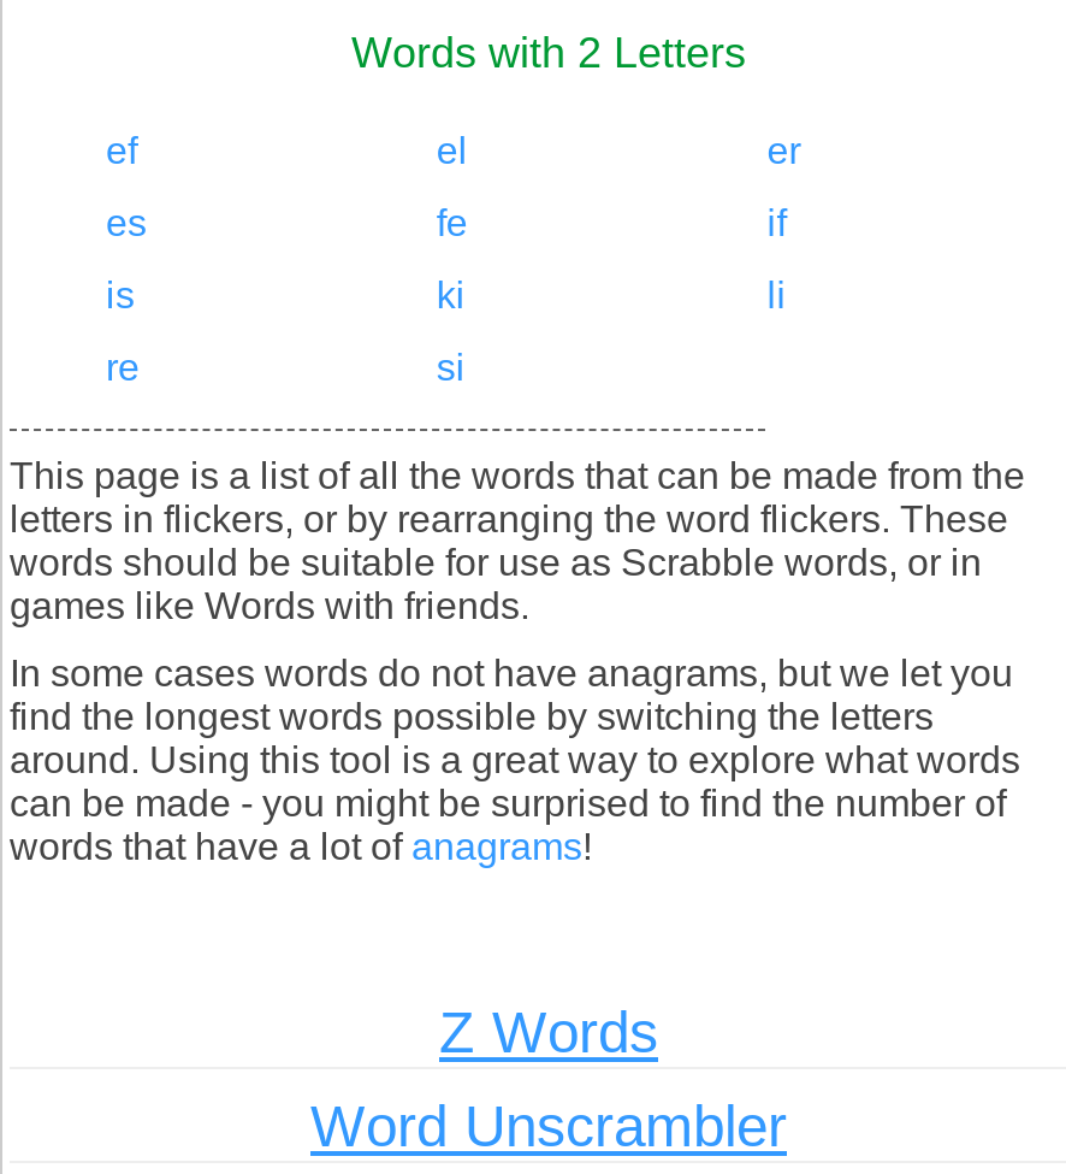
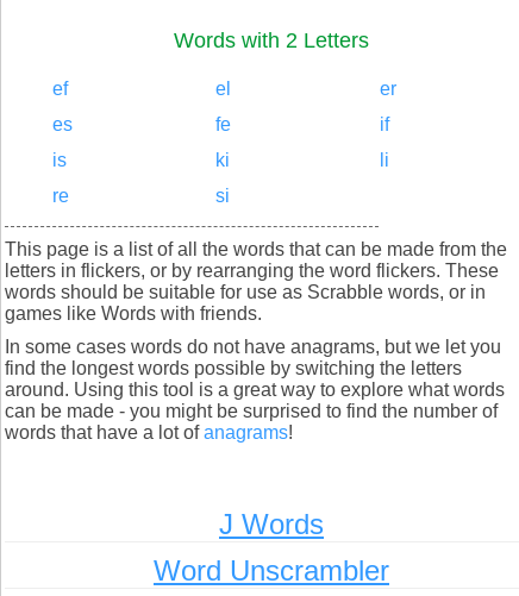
[439,999,658,1064] Z Words -> [219,508,324,540] J Words

